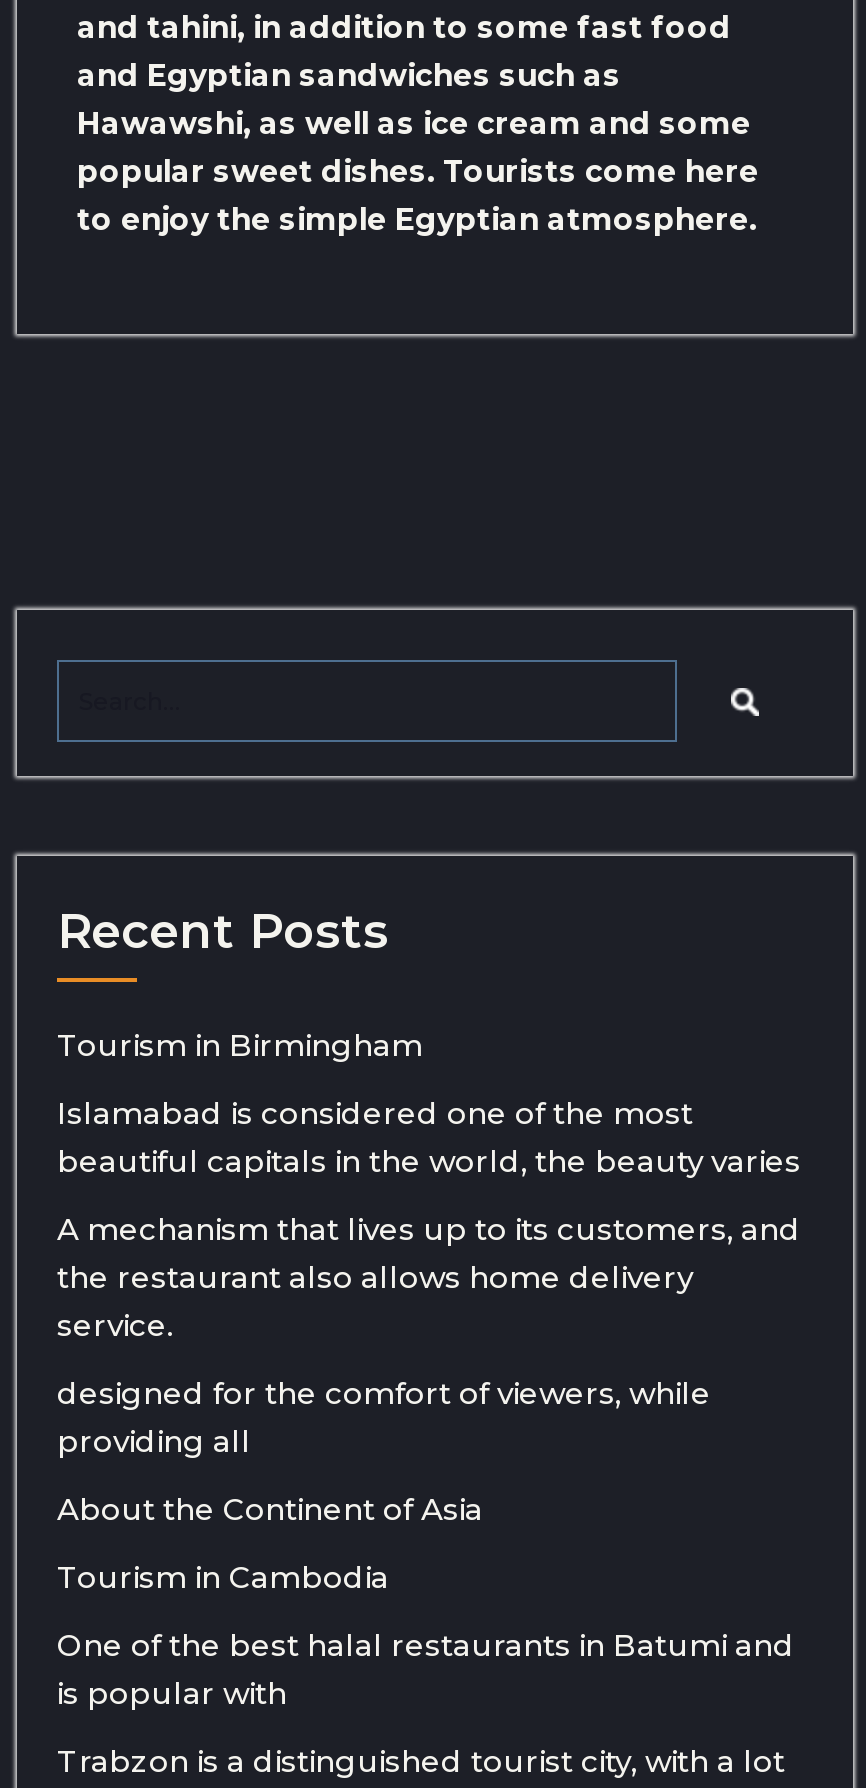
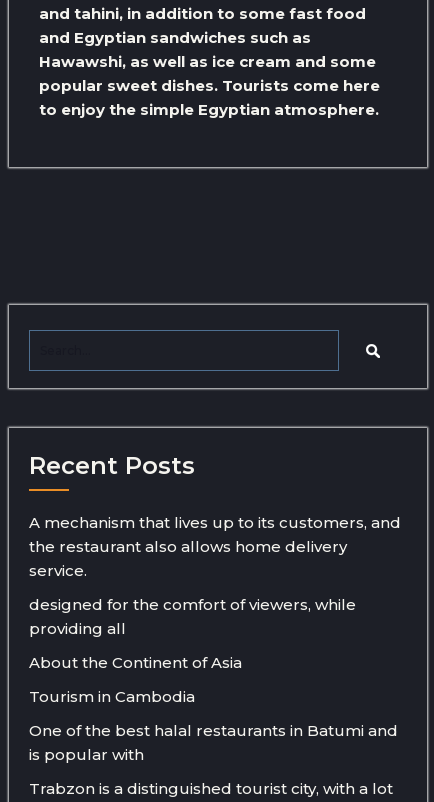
[57,1026,801,1180] Tourism in Birmingham | Islamabad is considered one of the most | beautiful capitals in the world, the beauty varies -> none

